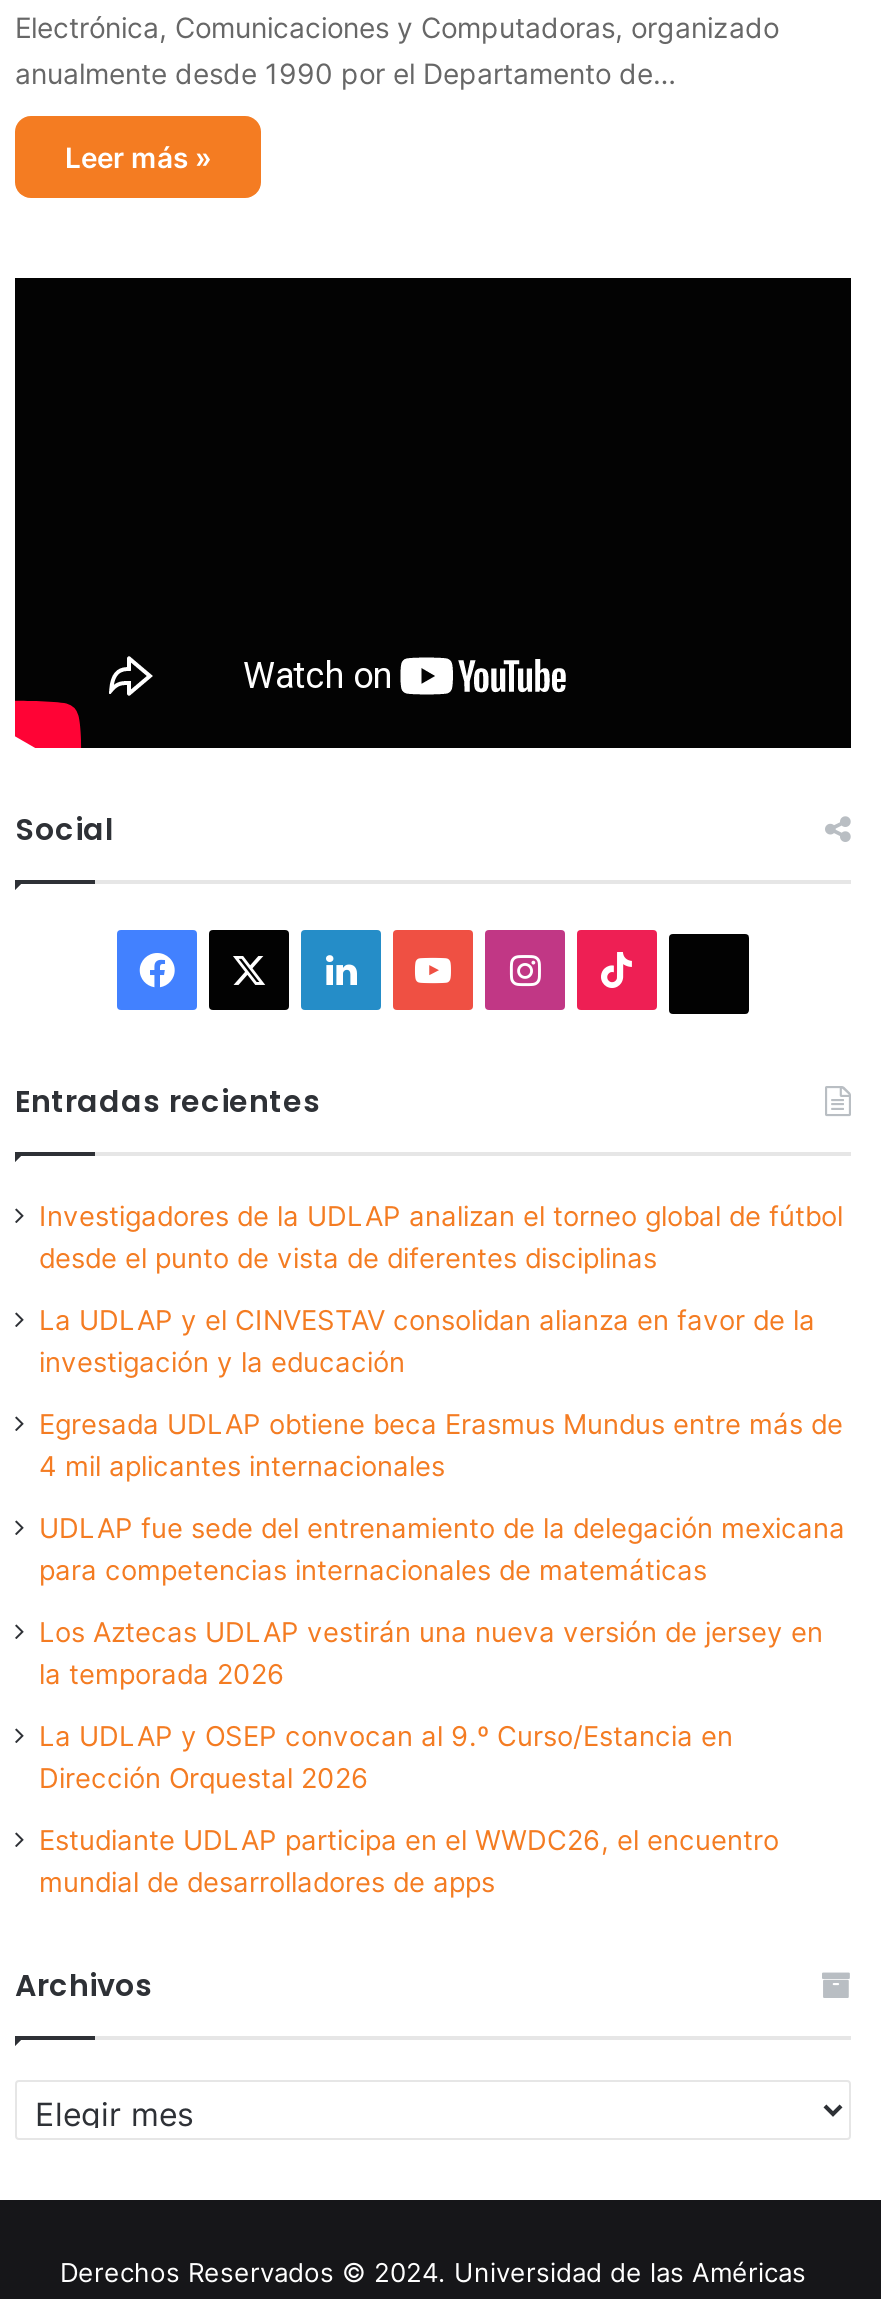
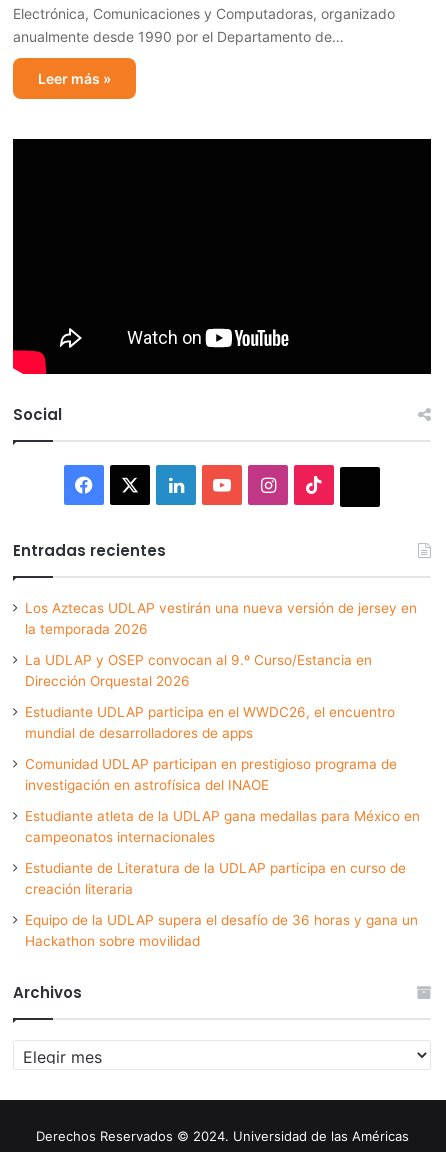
[39,1200,845,1586] Investigadores de la UDLAP analizan el torneo global de fútbol | desde el punto de vista de diferentes disciplinas | La UDLAP y el CINVESTAV consolidan alianza en favor de la | investigación y la educación | Egresada UDLAP obtiene beca Erasmus Mundus entre más de | 4 mil aplicantes internacionales | UDLAP fue sede del entrenamiento de la delegación mexicana | para competencias internacionales de matemáticas -> none
moved [39,1616,823,1898] -> [25,600,417,741]: Los Aztecas UDLAP vestirán una nueva versión de jersey en | la temporada 2026 | La UDLAP y OSEP convocan al 9.º Curso/Estancia en | Dirección Orquestal 2026 | Estudiante UDLAP participa en el WWDC26, el encuentro | mundial de desarrolladores de apps
none -> [25,756,420,949] Comunidad UDLAP participan en prestigioso programa de | investigación en astrofísica del INAOE | Estudiante atleta de la UDLAP gana medallas para México en | campeonatos internacionales | Estudiante de Literatura de la UDLAP participa en curso de | creación literaria | Equipo de la UDLAP supera el desafío de 36 horas y gana un | Hackathon sobre movilidad

